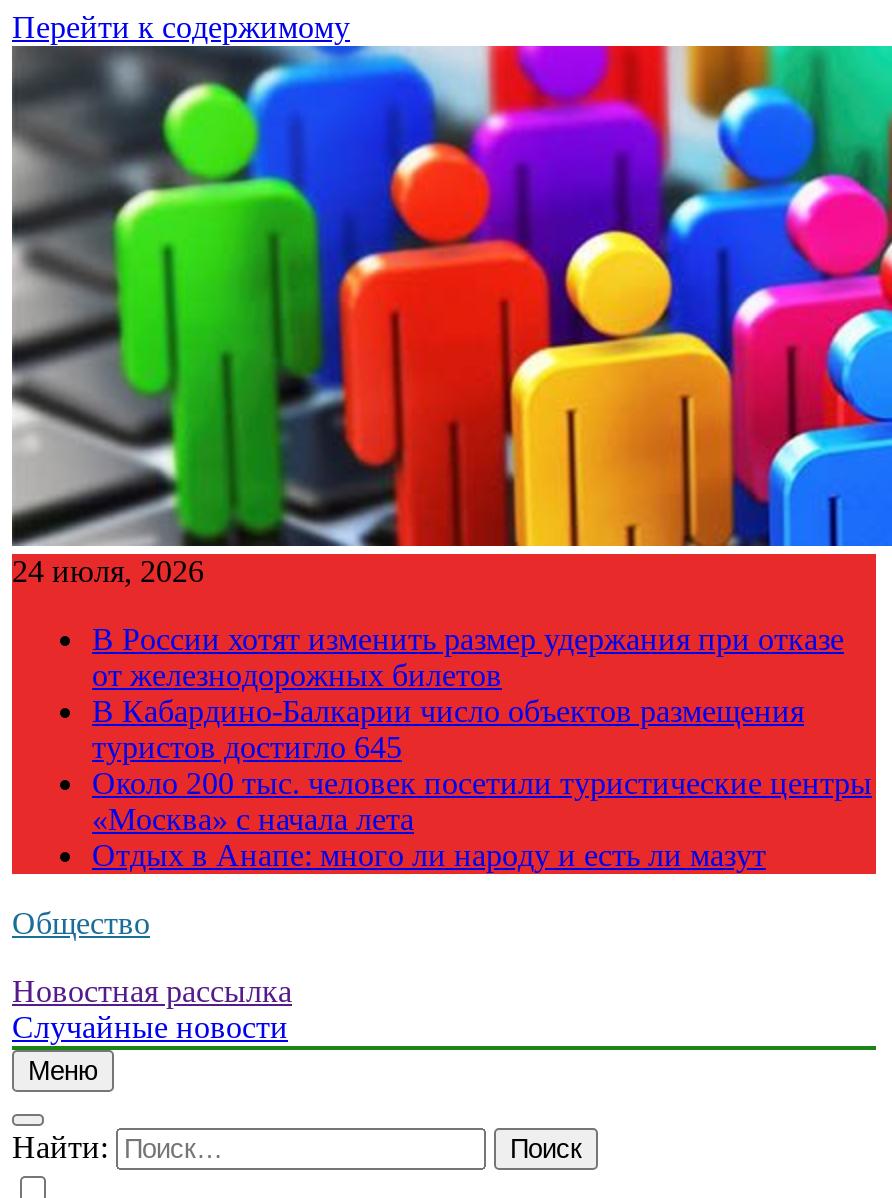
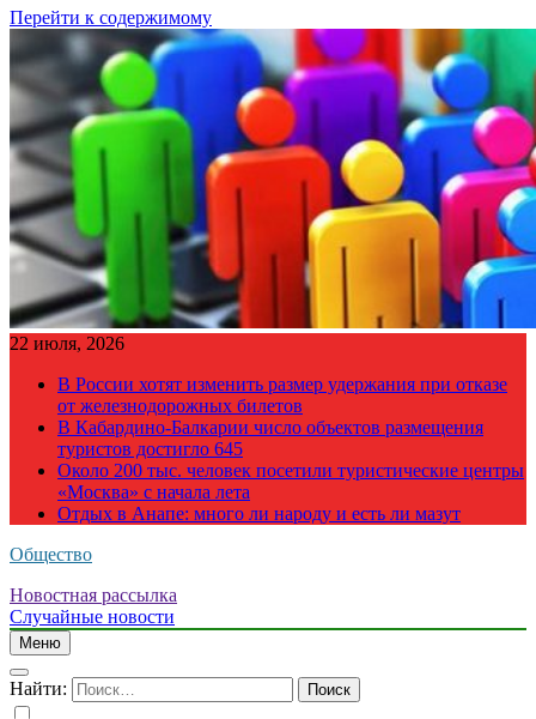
[12,554,204,588] 24 июля, 2026 -> [10,333,124,354] 22 июля, 2026

